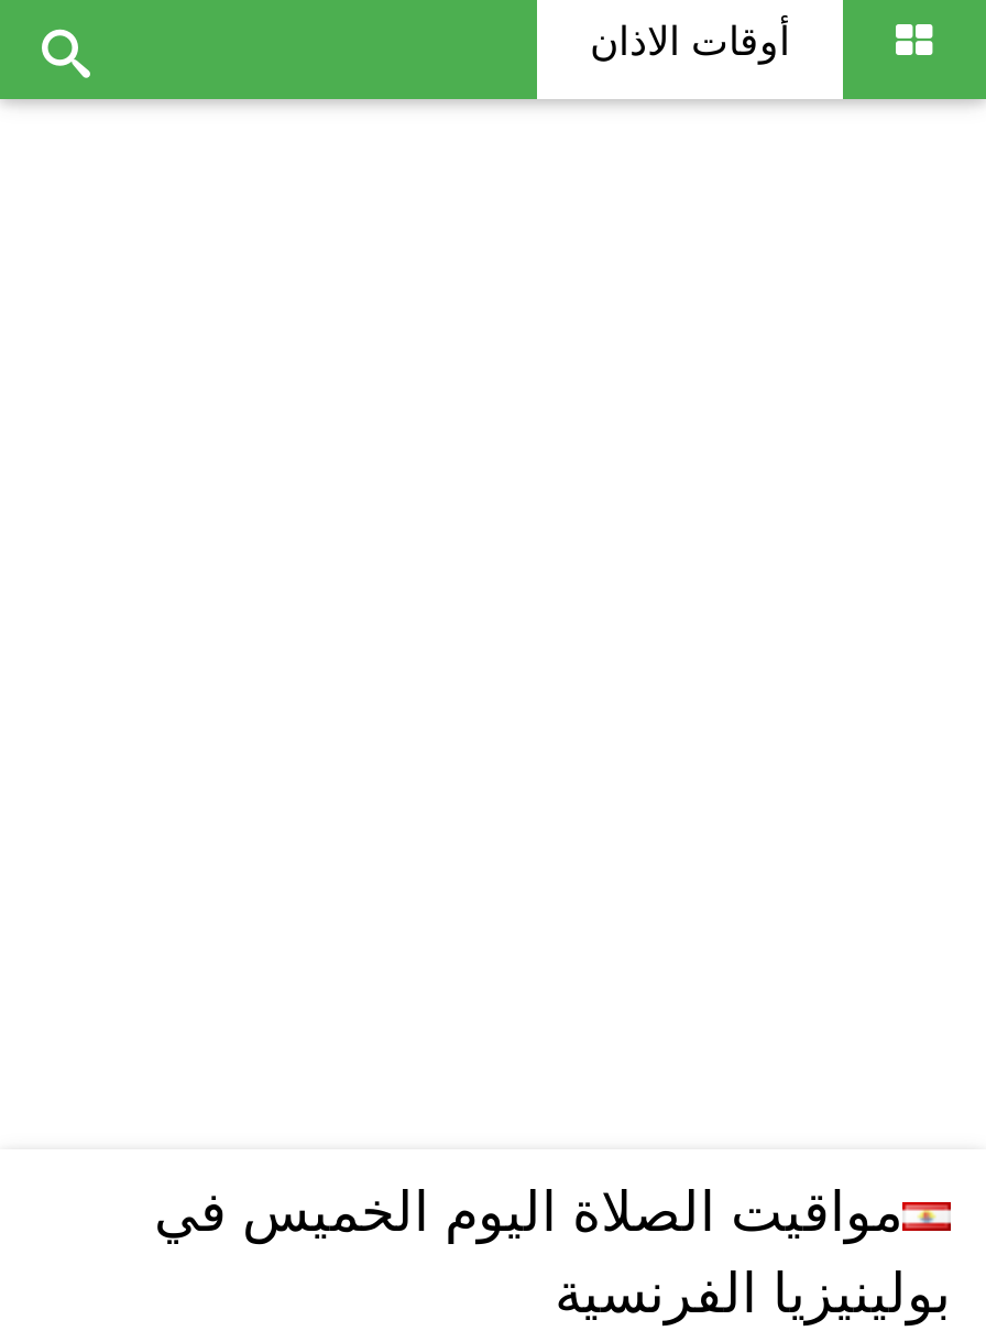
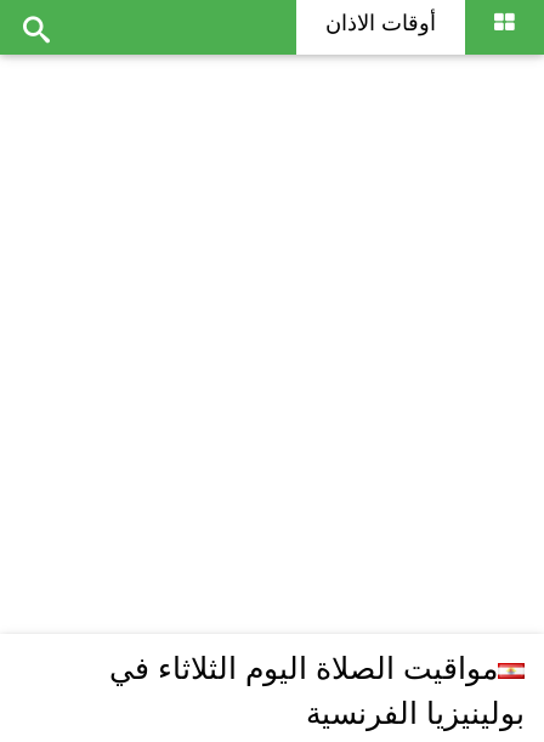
[154,1181,902,1242] مواقيت الصلاة اليوم الخميس في -> [109,651,498,685] مواقيت الصلاة اليوم الثلاثاء في

